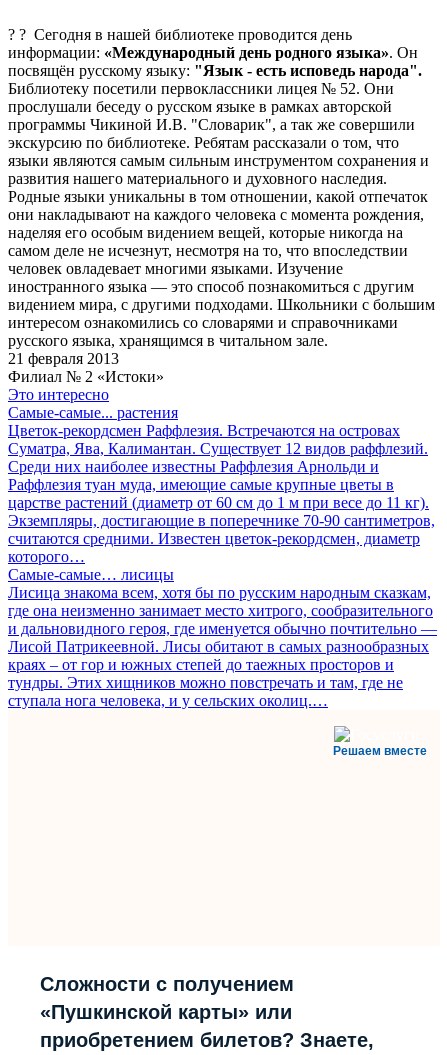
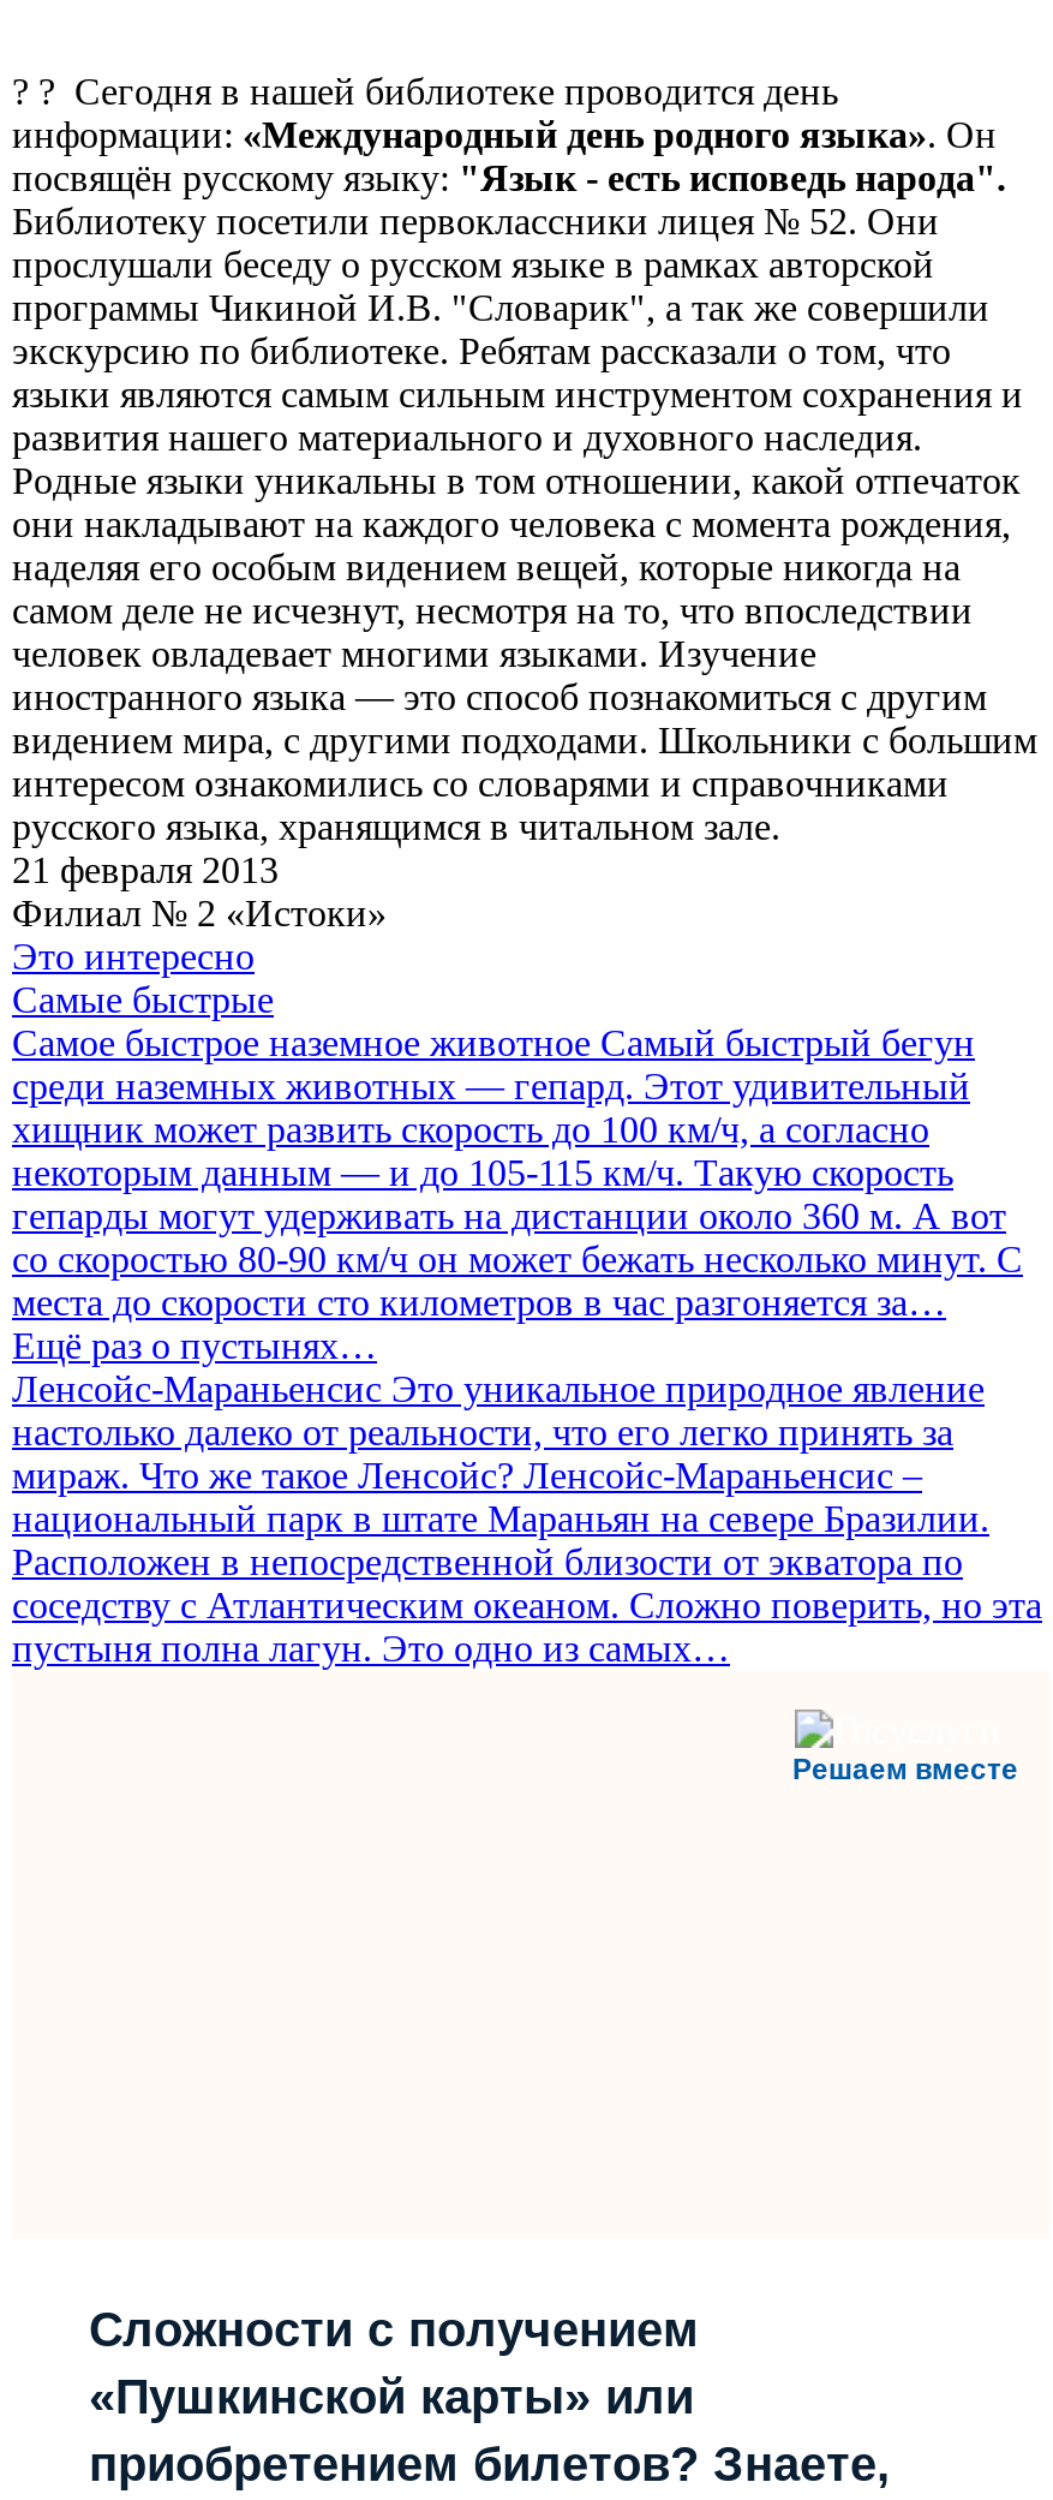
[8,404,437,709] Самые-самые... растения | Цветок-рекордсмен Раффлезия. Встречаются на островах | Суматра, Ява, Калимантан. Существует 12 видов раффлезий. | Среди них наиболее известны Раффлезия Арнольди и | Раффлезия туан муда, имеющие самые крупные цветы в | царстве растений (диаметр от 60 см до 1 м при весе до 11 кг). | Экземпляры, достигающие в поперечнике 70-90 сантиметров, | считаются средними. Известен цветок-рекордсмен, диаметр | которого… | Самые-самые… лисицы | Лисица знакома всем, хотя бы по русским народным сказкам, | где она неизменно занимает место хитрого, сообразительного | и дальновидного героя, где именуется обычно почтительно — | Лисой Патрикеевной. Лисы обитают в самых разнообразных | краях – от гор и южных степей до таежных просторов и | тундры. Этих хищников можно повстречать и там, где не | ступала нога человека, и у сельских околиц.… -> [12,979,1042,1668] Самые быстрые | Самое быстрое наземное животное Самый быстрый бегун | среди наземных животных — гепард. Этот удивительный | хищник может развить скорость до 100 км/ч, а согласно | некоторым данным — и до 105-115 км/ч. Такую скорость | гепарды могут удерживать на дистанции около 360 м. А вот | со скоростью 80-90 км/ч он может бежать несколько минут. С | места до скорости сто километров в час разгоняется за… | Ещё раз о пустынях… | Ленсойс-Мараньенсис Это уникальное природное явление | настолько далеко от реальности, что его легко принять за | мираж. Что же такое Ленсойс? Ленсойс-Мараньенсис – | национальный парк в штате Мараньян на севере Бразилии. | Расположен в непосредственной близости от экватора по | соседству с Атлантическим океаном. Сложно поверить, но эта | пустыня полна лагун. Это одно из самых…

